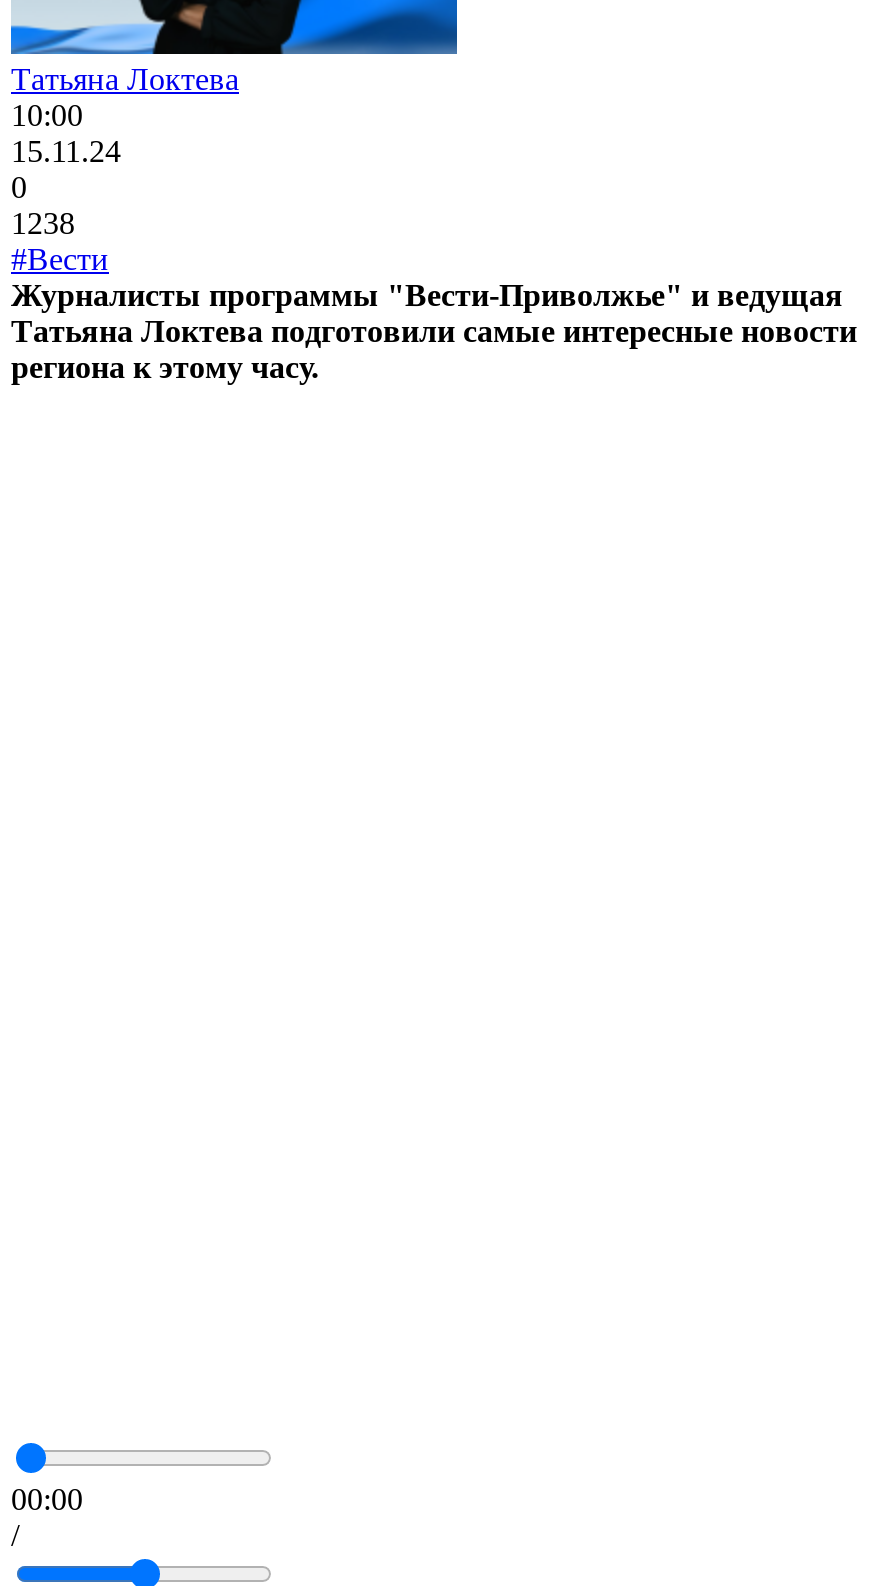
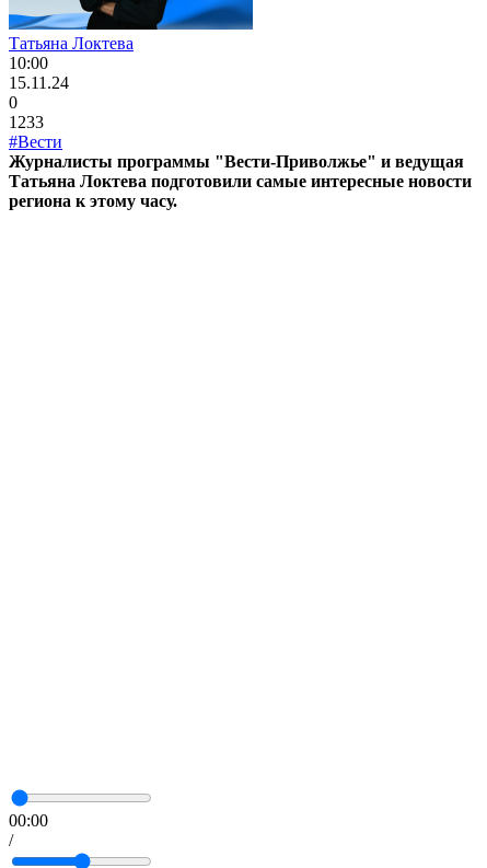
[11,206,75,240] 1238 -> [9,113,44,131] 1233

